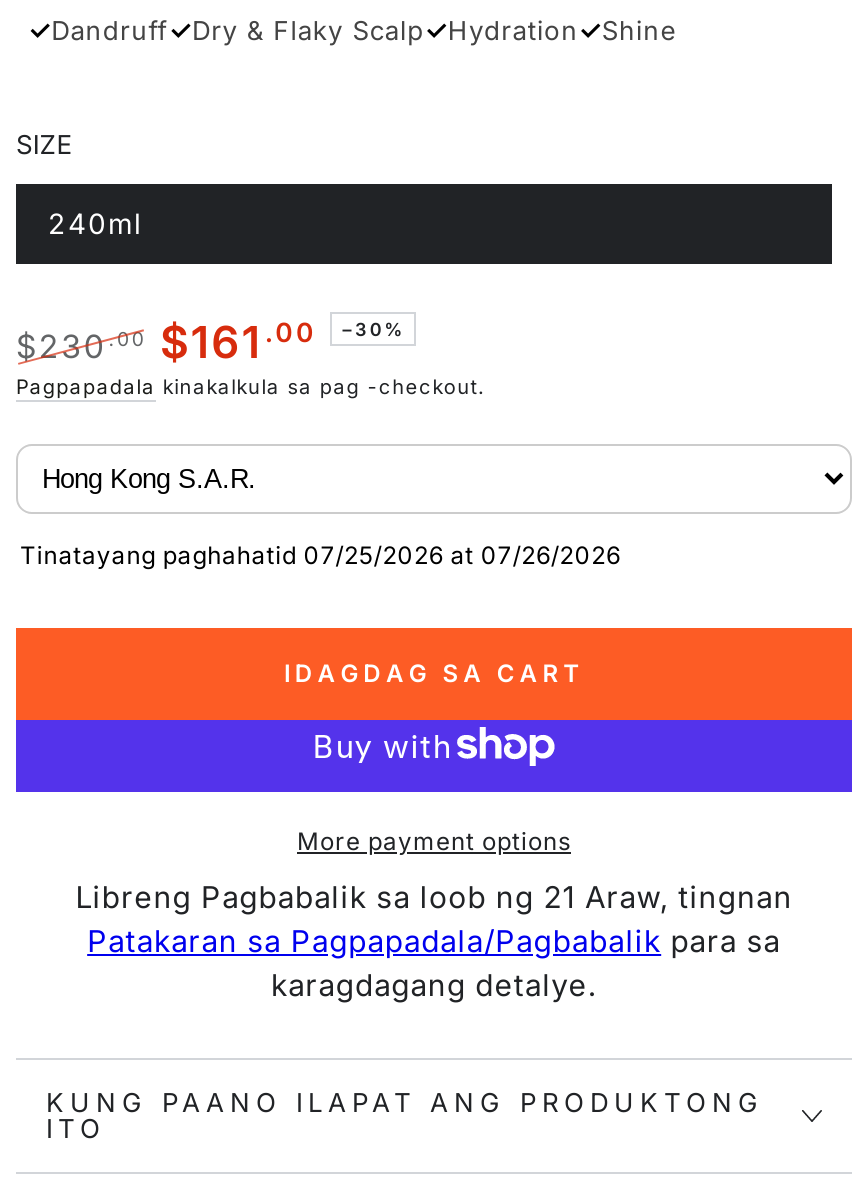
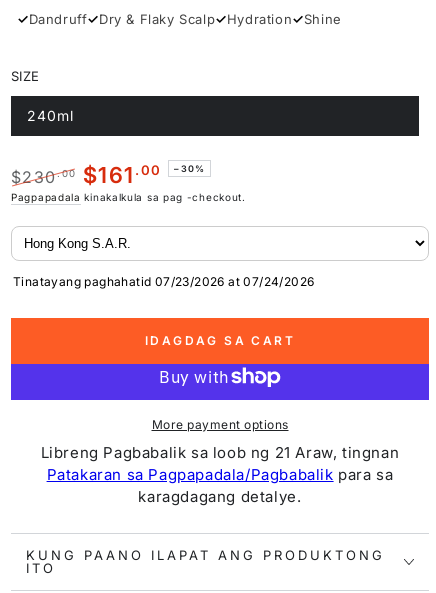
[20,541,621,571] Tinatayang paghahatid 07/25/2026 at 07/26/2026 -> [13,274,314,289] Tinatayang paghahatid 07/23/2026 at 07/24/2026

